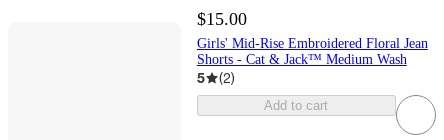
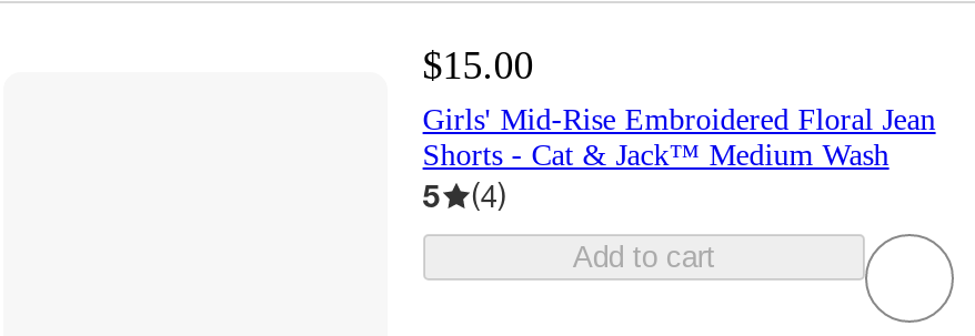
[197,69,235,86] 5 (2) -> [423,177,507,215] 5 (4)

